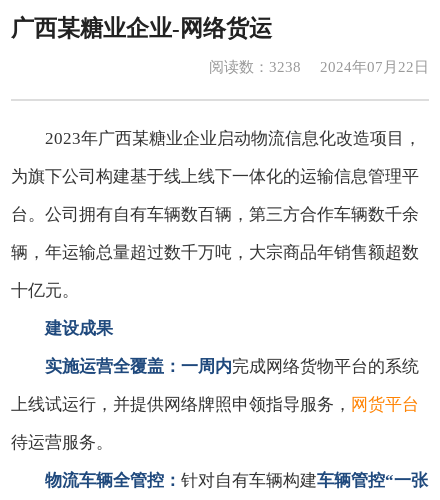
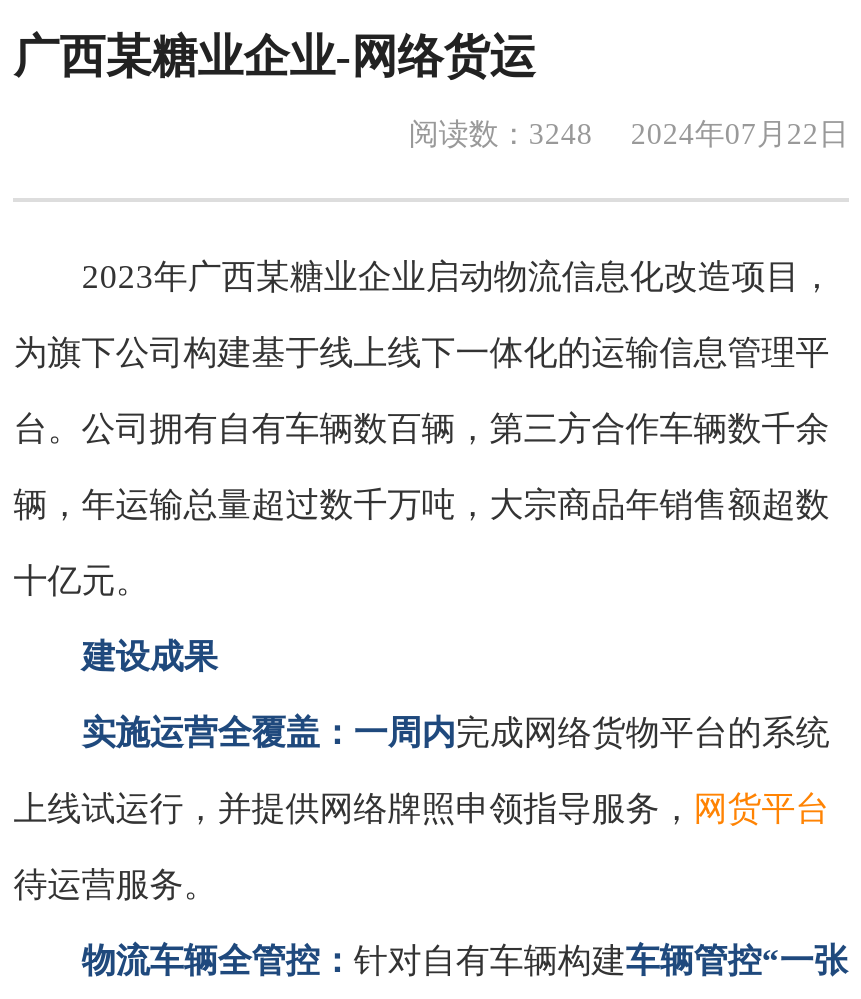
[209,58,429,75] 阅读数：3238 2024年07月22日 -> [409,116,849,150] 阅读数：3248 2024年07月22日

